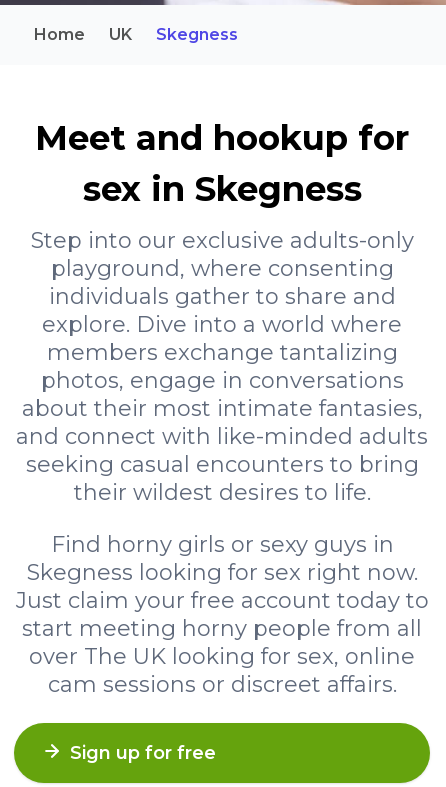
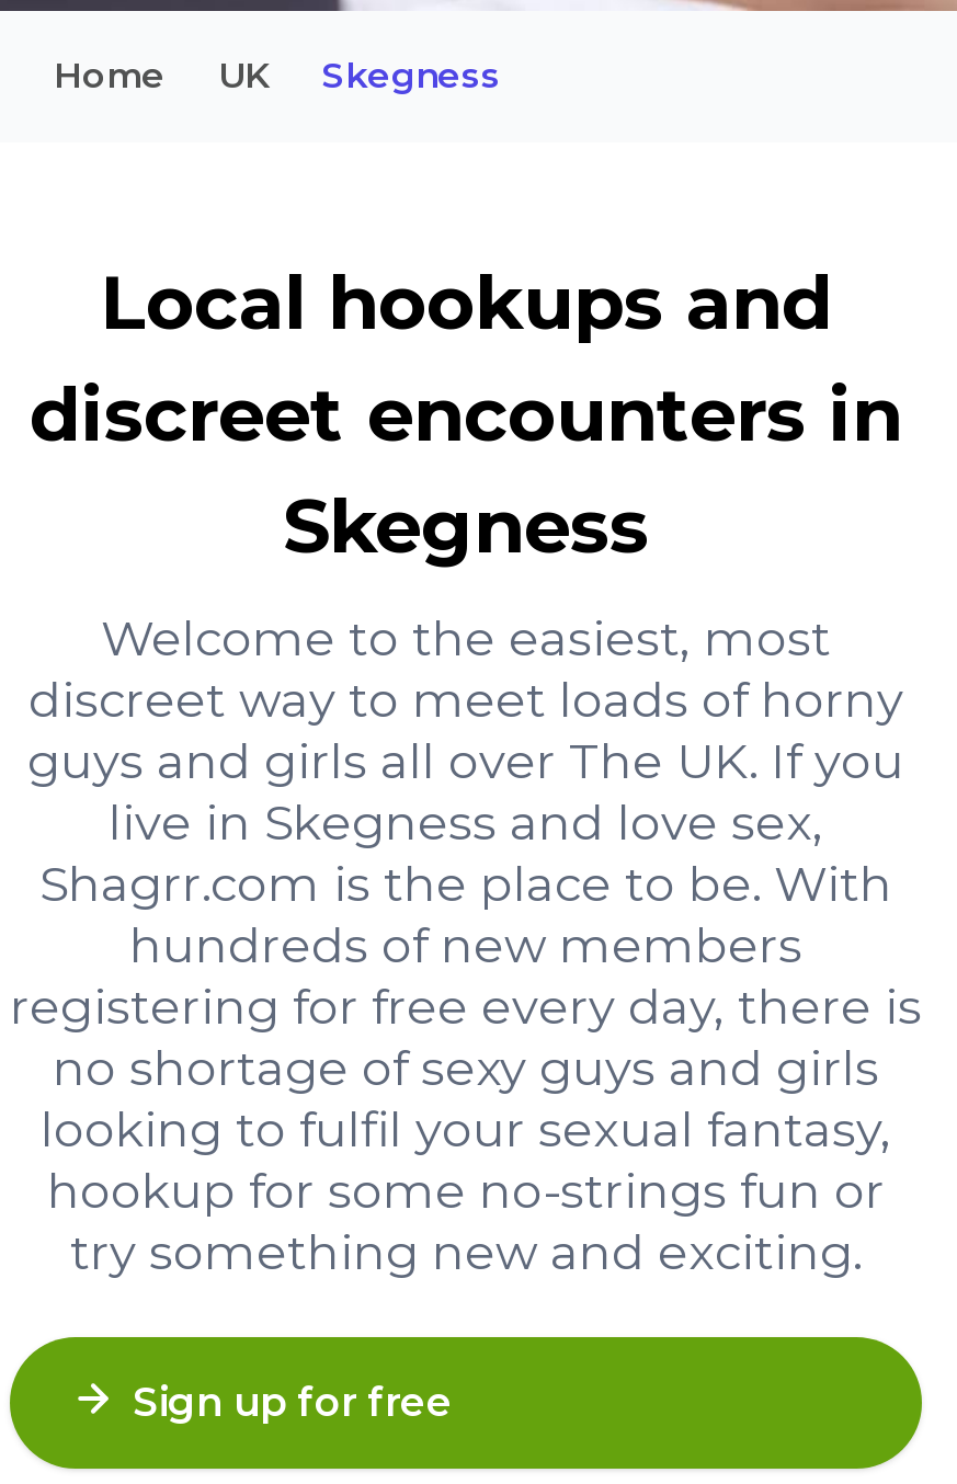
[15,117,428,698] Meet and hookup for | sex in Skegness | Step into our exclusive adults-only | playground, where consenting | individuals gather to share and | explore. Dive into a world where | members exchange tantalizing | photos, engage in conversations | about their most intimate fantasies, | and connect with like-minded adults | seeking casual encounters to bring | their wildest desires to life. | Find horny girls or sexy guys in | Skegness looking for sex right now. | Just claim your free account today to | start meeting horny people from all | over The UK looking for sex, online | cam sessions or discreet affairs. -> [10,256,922,1282] Local hookups and | discreet encounters in | Skegness | Welcome to the easiest, most | discreet way to meet loads of horny | guys and girls all over The UK. If you | live in Skegness and love sex, | Shagrr.com is the place to be. With | hundreds of new members | registering for free every day, there is | no shortage of sexy guys and girls | looking to fulfil your sexual fantasy, | hookup for some no-strings fun or | try something new and exciting.

